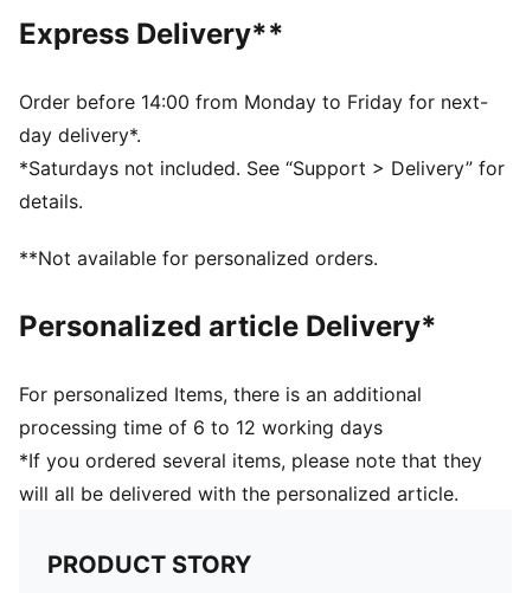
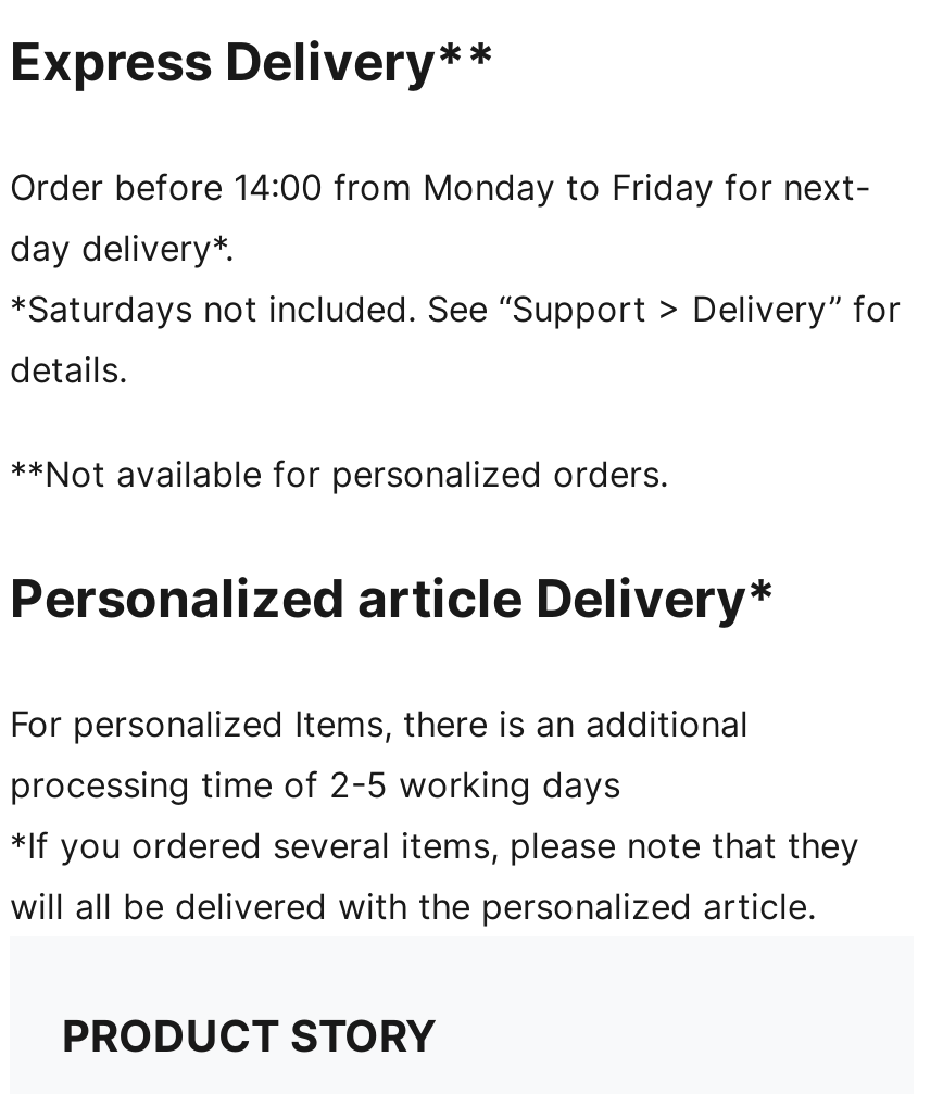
[19,415,383,439] processing time of 6 to 12 working days -> [10,763,620,806] processing time of 2-5 working days

